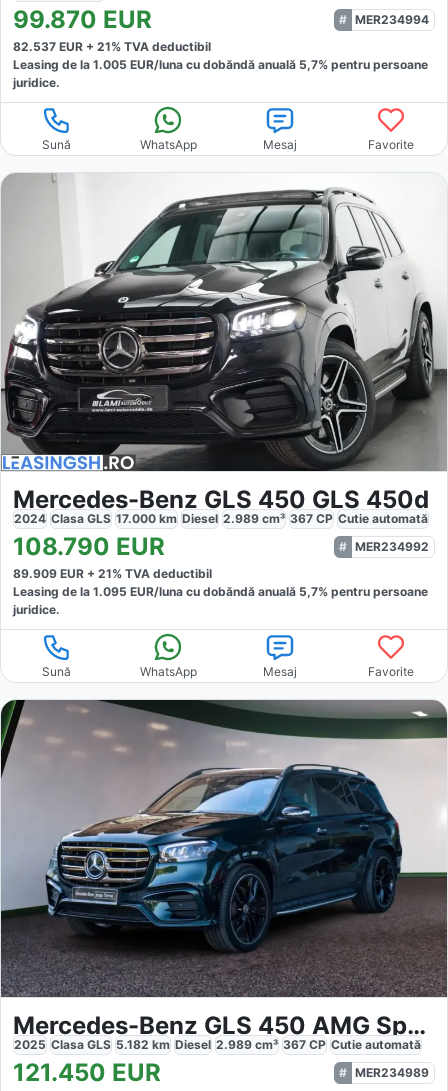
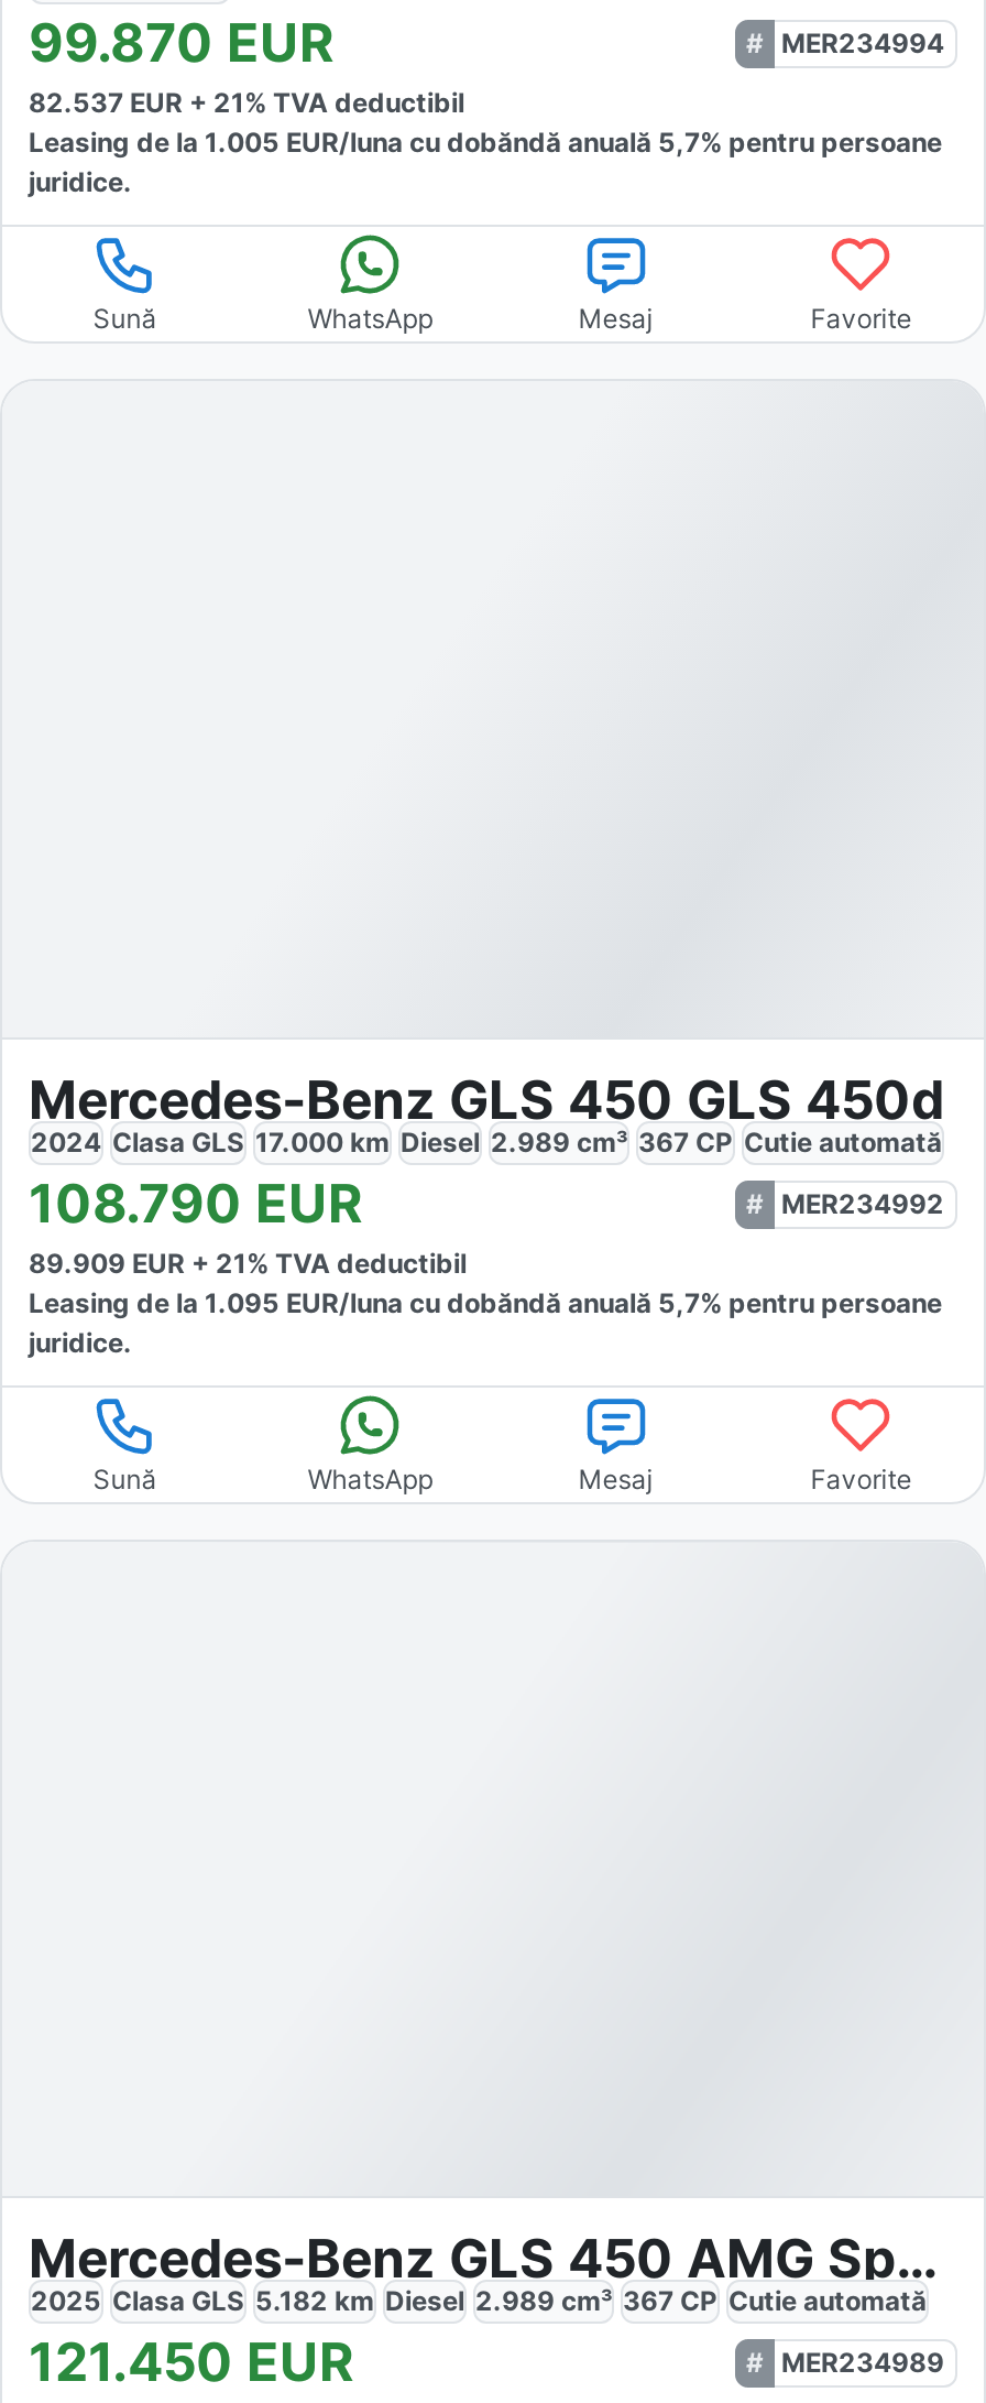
[3,173,445,472] [image] -> none
[3,699,445,998] [image] -> none

